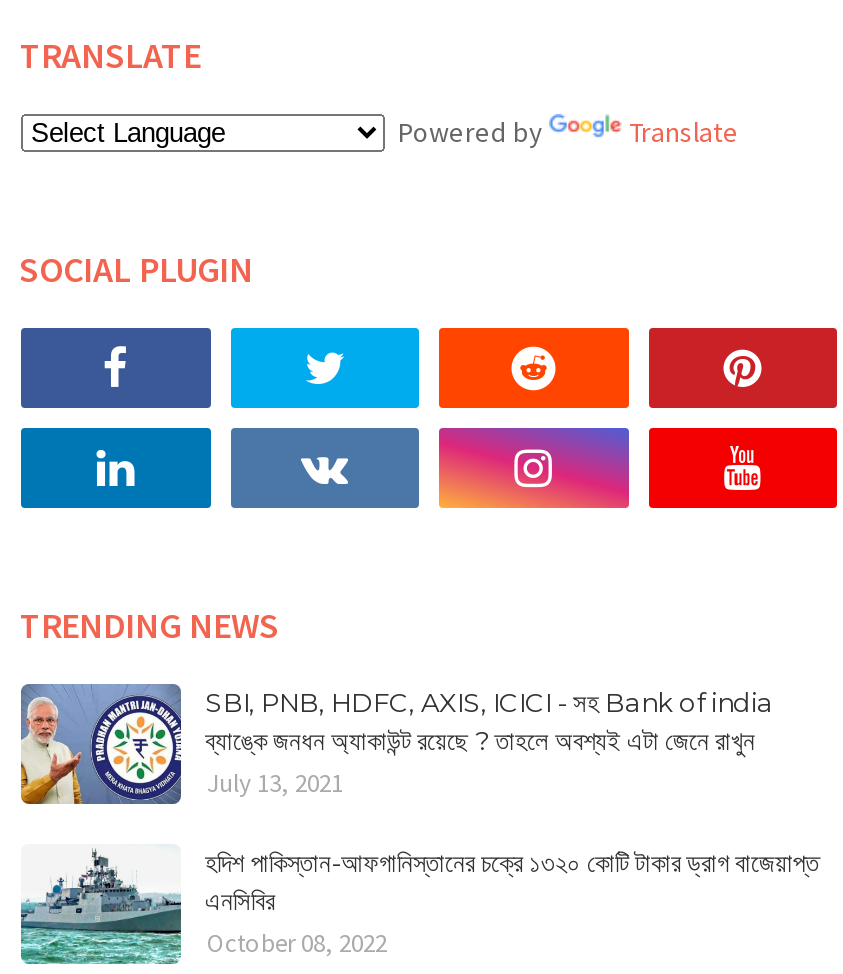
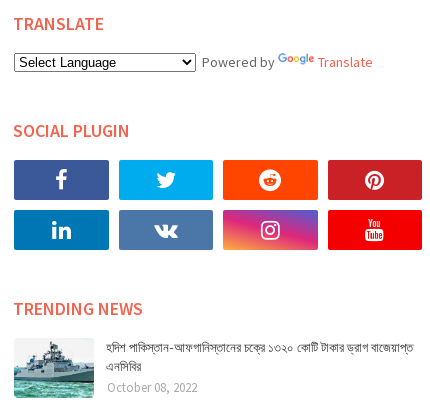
[19,682,773,806] [image] | SBI, PNB, HDFC, AXIS, ICICI - সহ Bank of india | ব্যাঙ্কে জনধন অ্যাকাউন্ট রয়েছে ? তাহলে অবশ্যই এটা জেনে রাখুন | July 13, 2021 -> none

